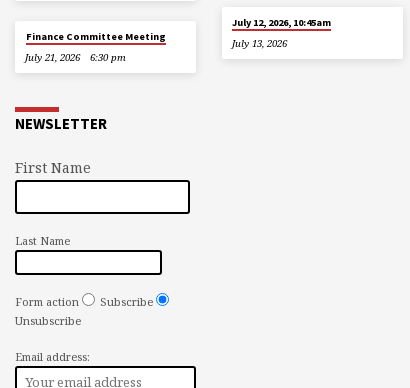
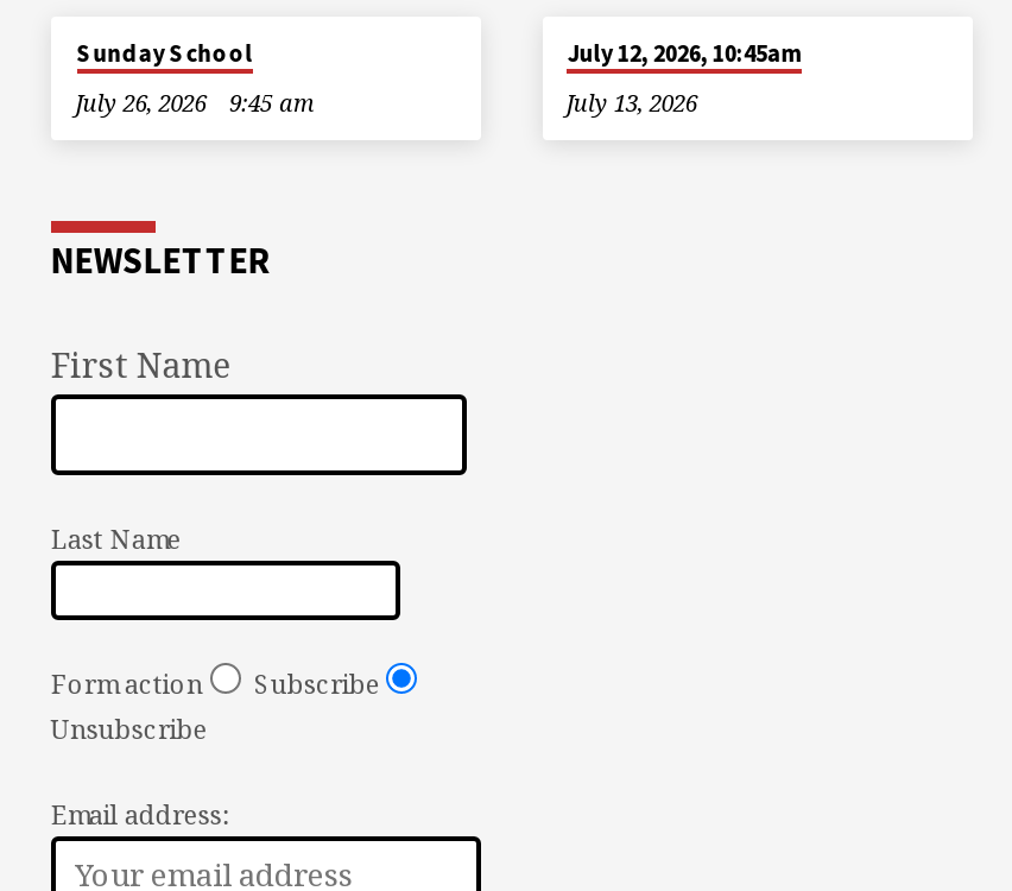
[26,30,166,43] Finance Committee Meeting -> [77,38,253,69] Sunday School
[25,51,126,64] July 21, 2026 | 6:30 pm -> [75,87,315,118] July 26, 2026 | 9:45 am

